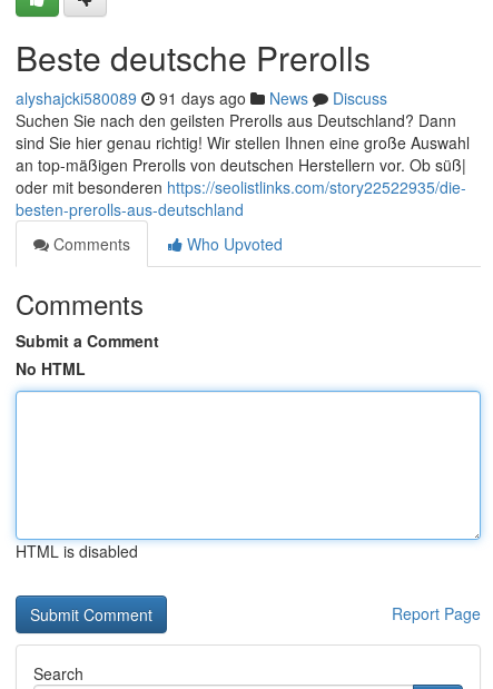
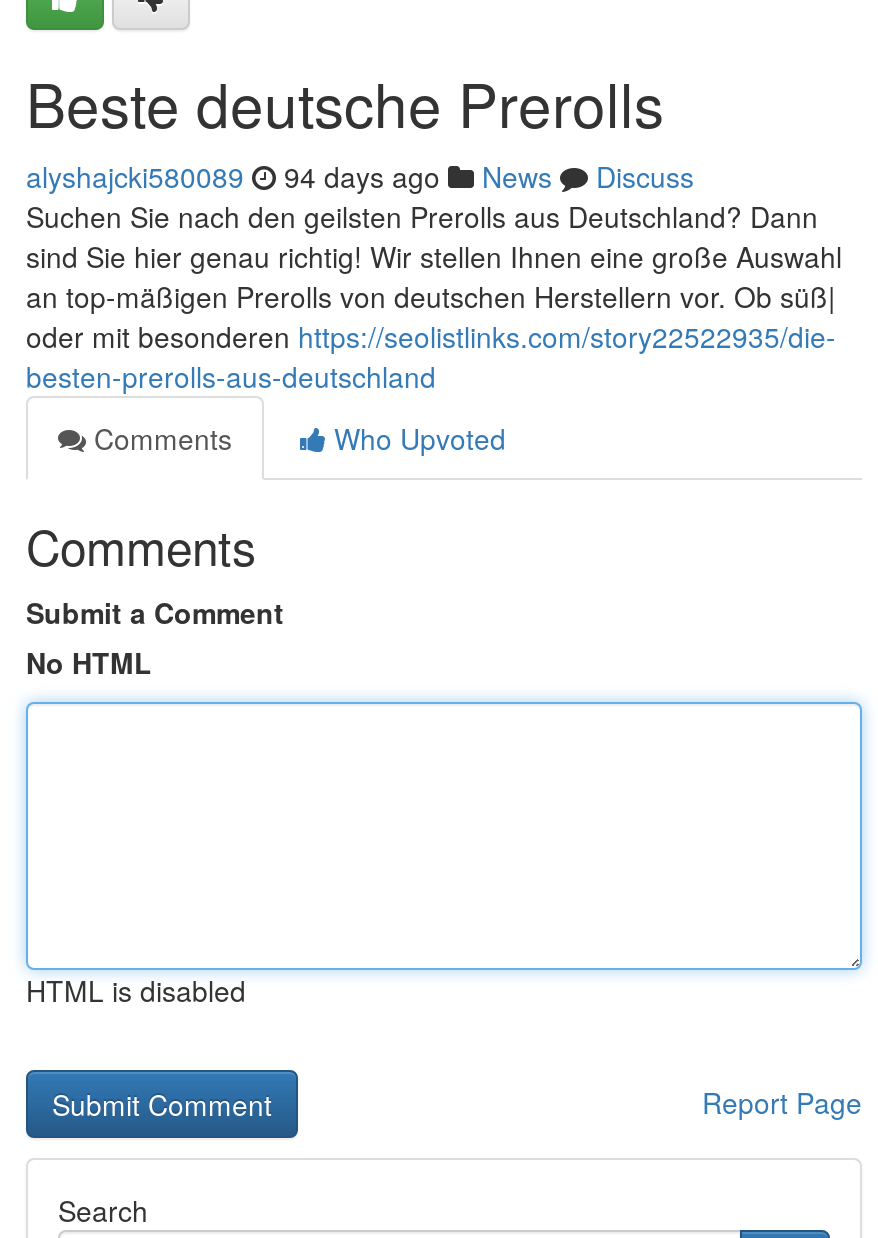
[16,87,387,109] alyshajcki580089 91 days ago News Discuss -> [26,156,694,196] alyshajcki580089 94 days ago News Discuss

